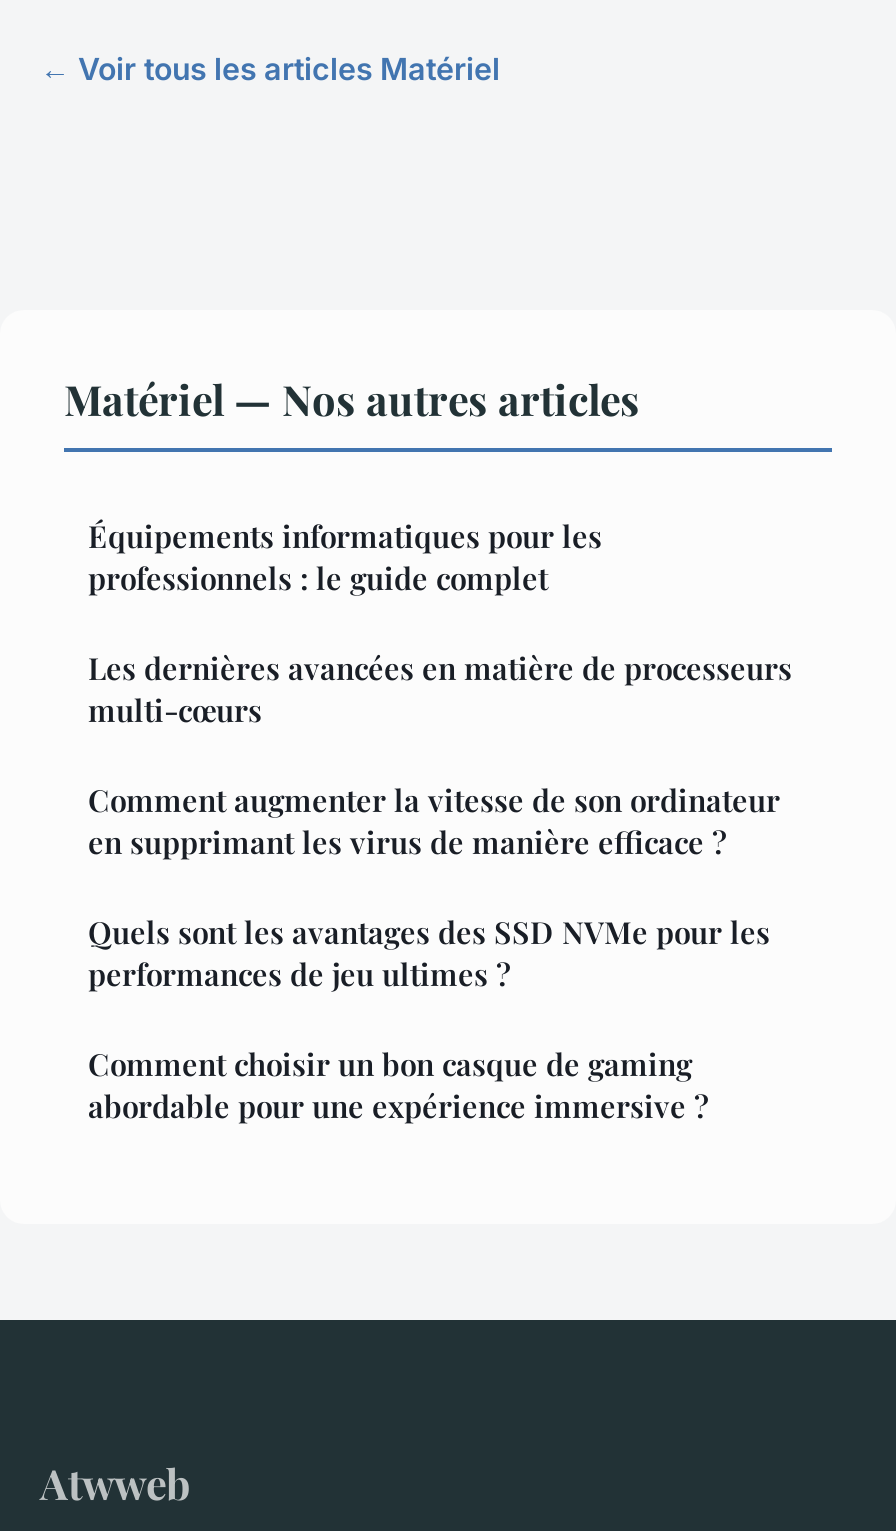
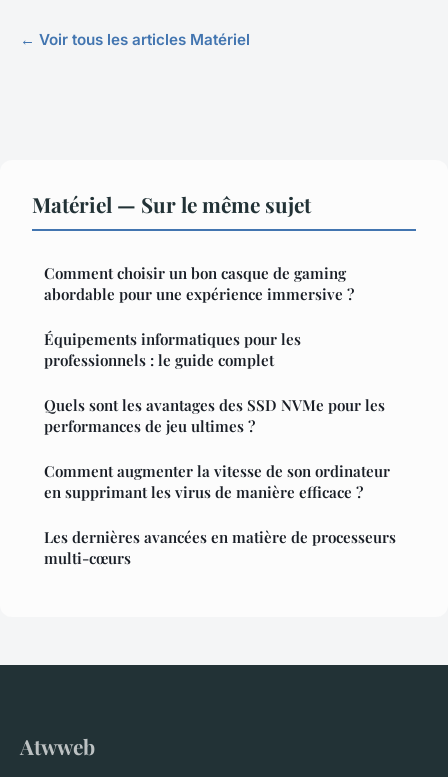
[64,369,640,425] Matériel — Nos autres articles -> [32,190,311,218] Matériel — Sur le même sujet
moved [88,515,792,993] -> [44,329,396,568]: Équipements informatiques pour les | professionnels : le guide complet | Quels sont les avantages des SSD NVMe pour les | performances de jeu ultimes ? | Comment augmenter la vitesse de son ordinateur | en supprimant les virus de manière efficace ? | Les dernières avancées en matière de processeurs | multi-cœurs
moved [88,1043,708,1125] -> [44,263,354,304]: Comment choisir un bon casque de gaming | abordable pour une expérience immersive ?

